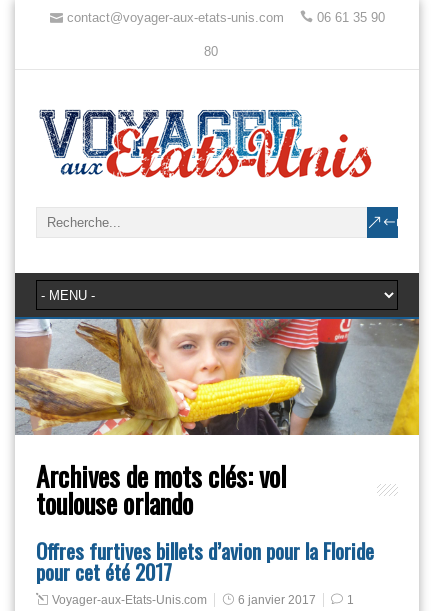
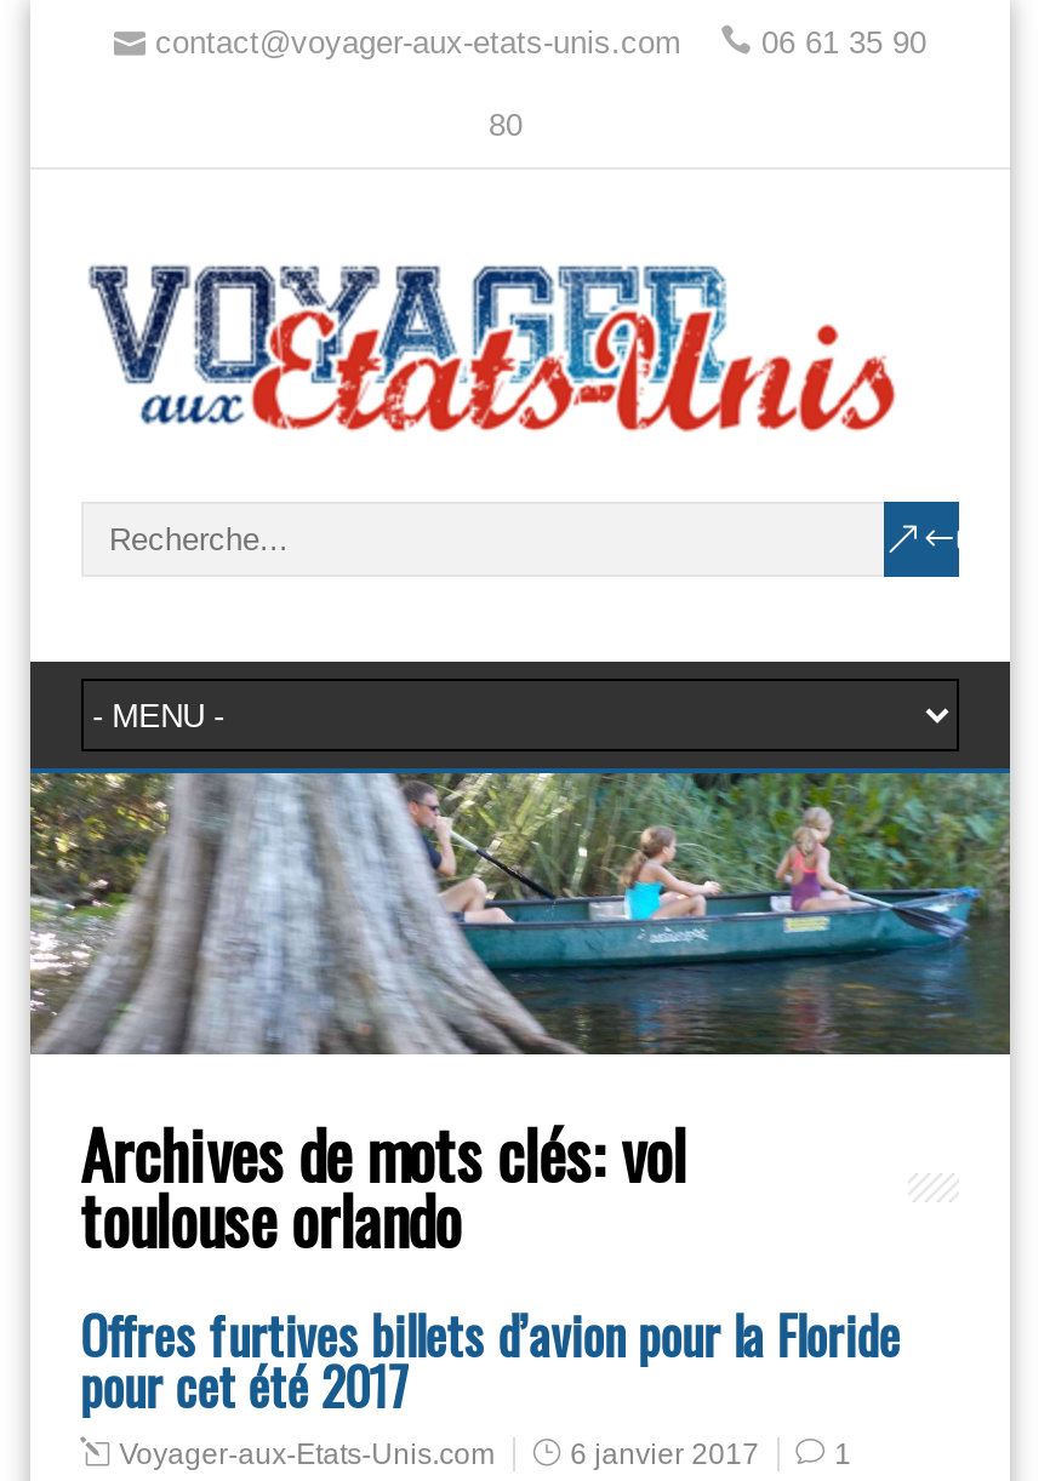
[14,318,420,436] [image] -> [28,771,1012,1057] [image]

